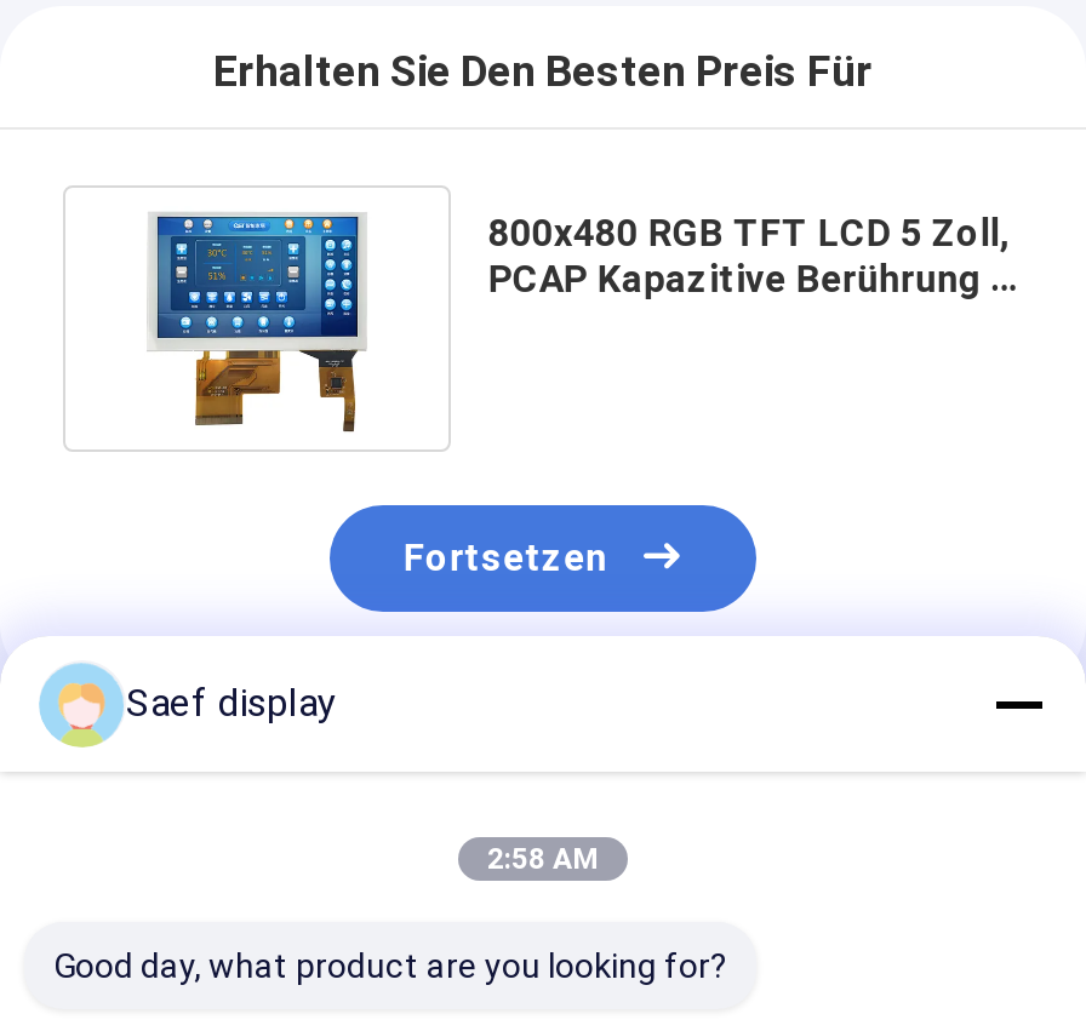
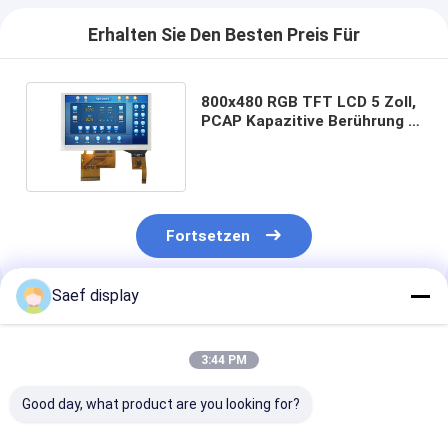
[487,842,599,876] 2:58 AM -> [201,353,247,367] 3:44 PM

